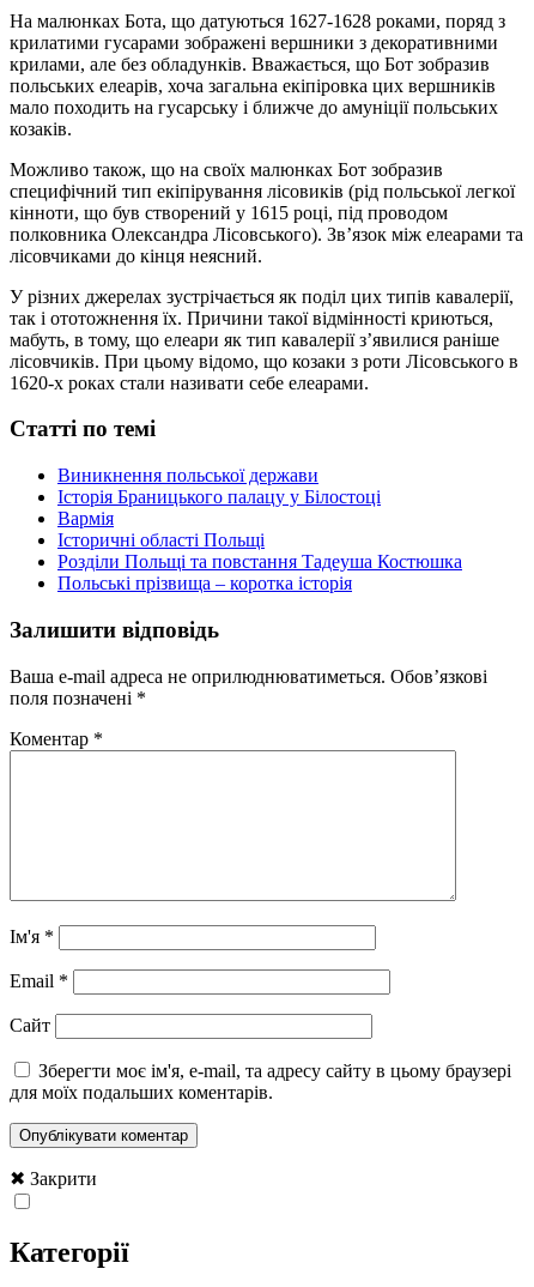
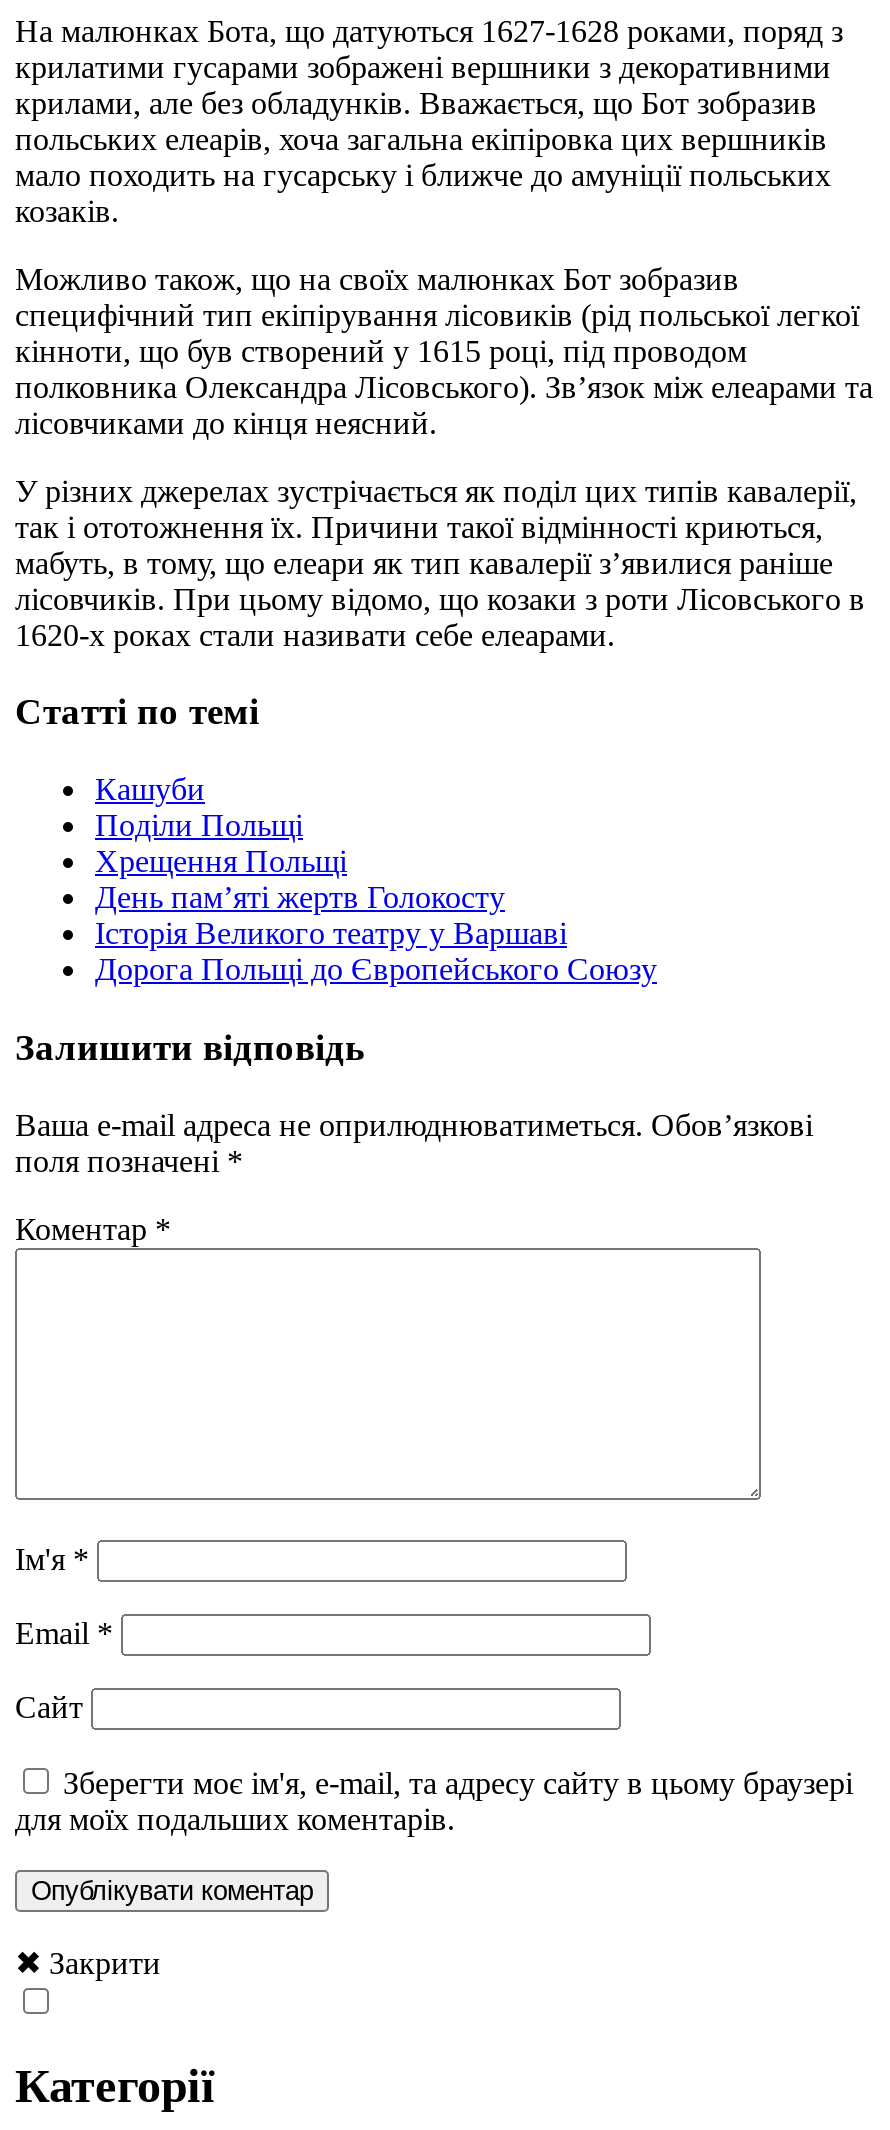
[57,465,462,593] Виникнення польської держави | Історія Браницького палацу у Білостоці | Вармія | Історичні області Польщі | Розділи Польщі та повстання Тадеуша Костюшка | Польські прізвища – коротка історія -> [95,772,657,986] Кашуби | Поділи Польщі | Хрещення Польщі | День пам’яті жертв Голокосту | Історія Великого театру у Варшаві | Дорога Польщі до Європейського Союзу

